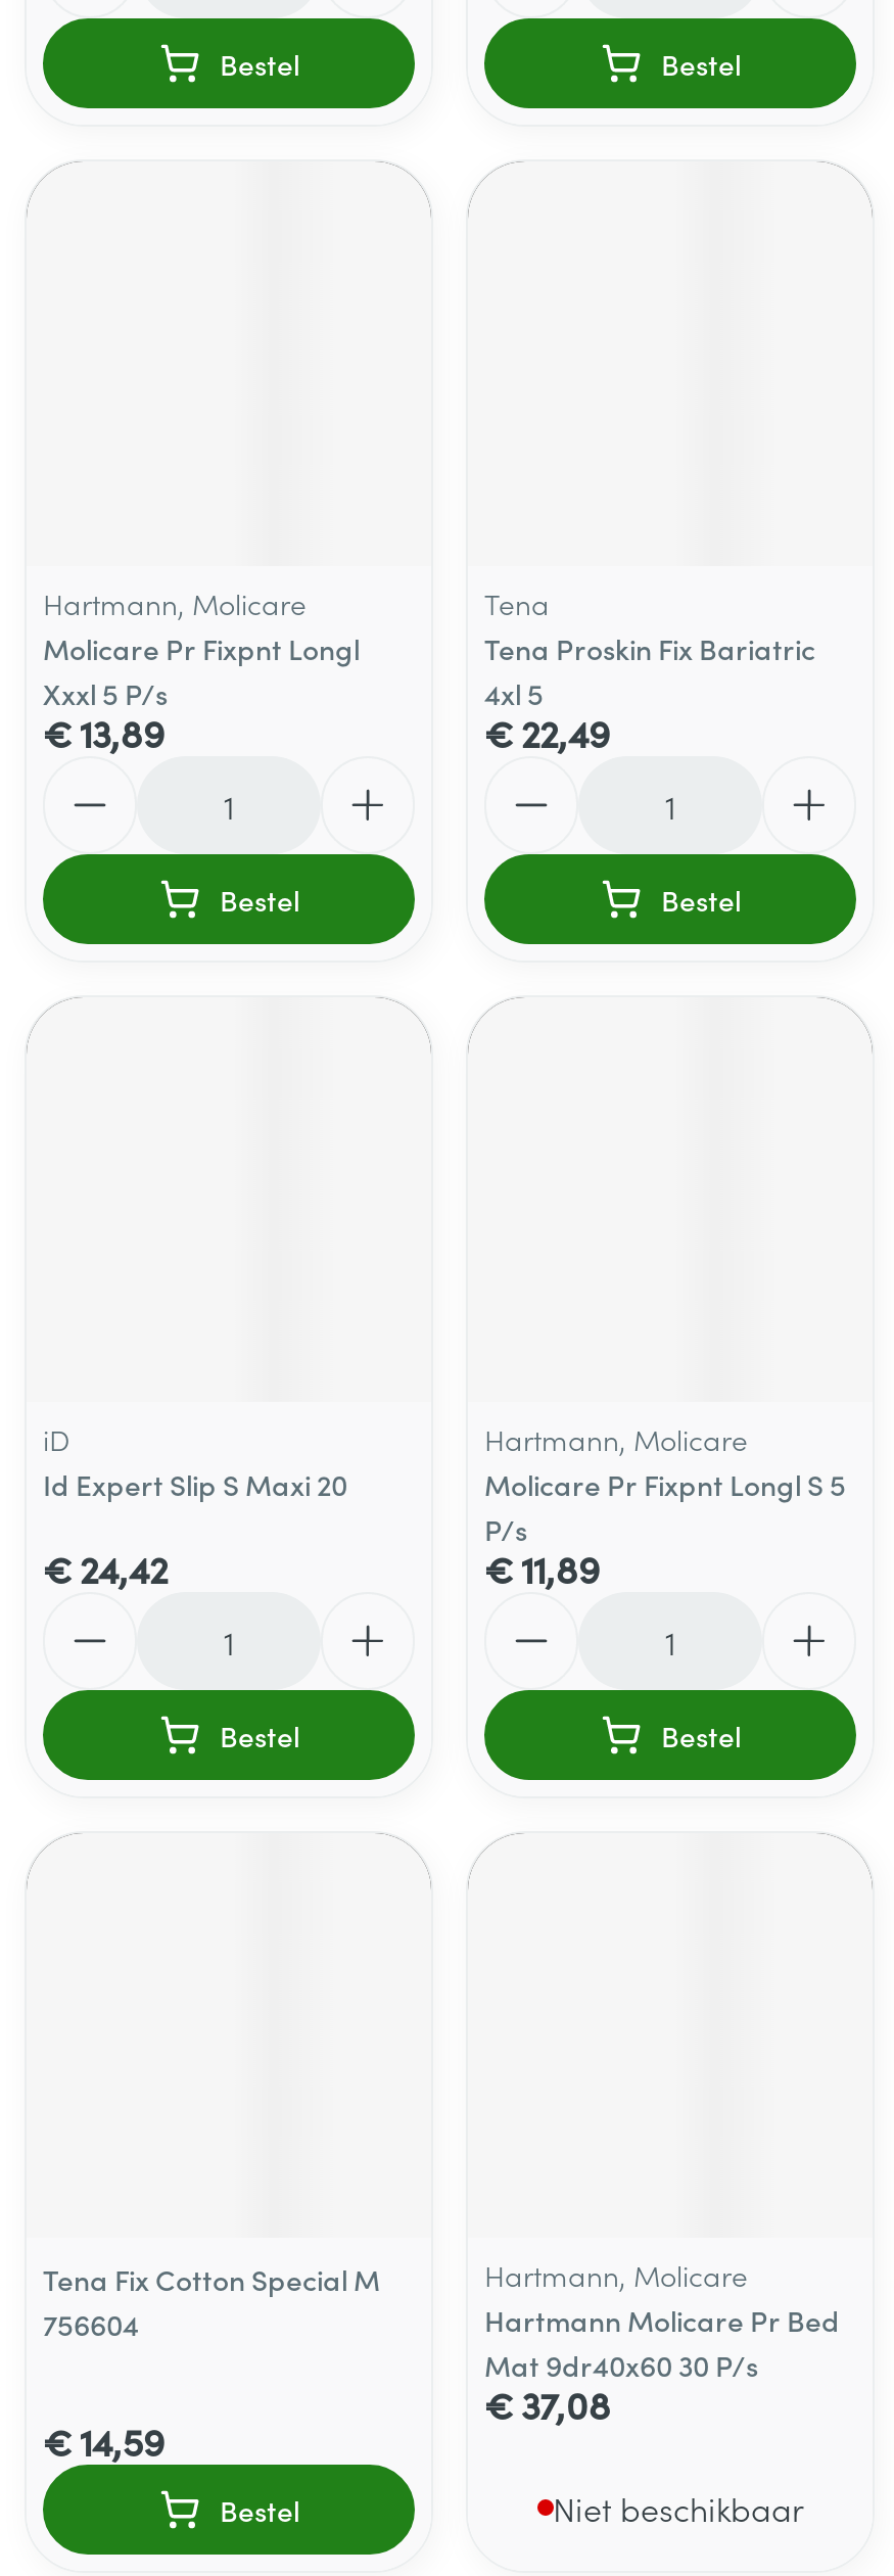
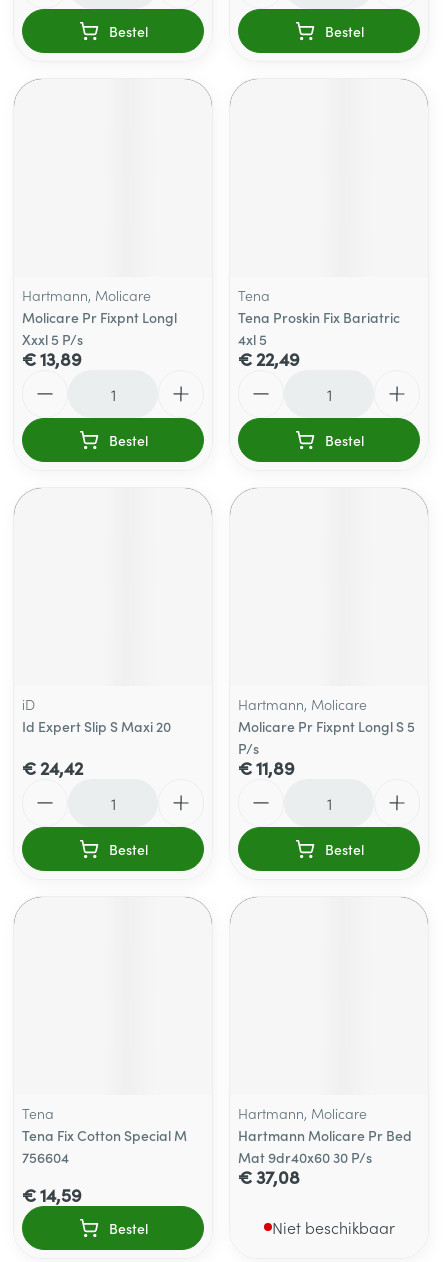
moved [43,2258,380,2344] -> [22,1125,187,1167]: Tena Fix Cotton Special M | 756604
none -> [22,1103,54,1123] Tena

